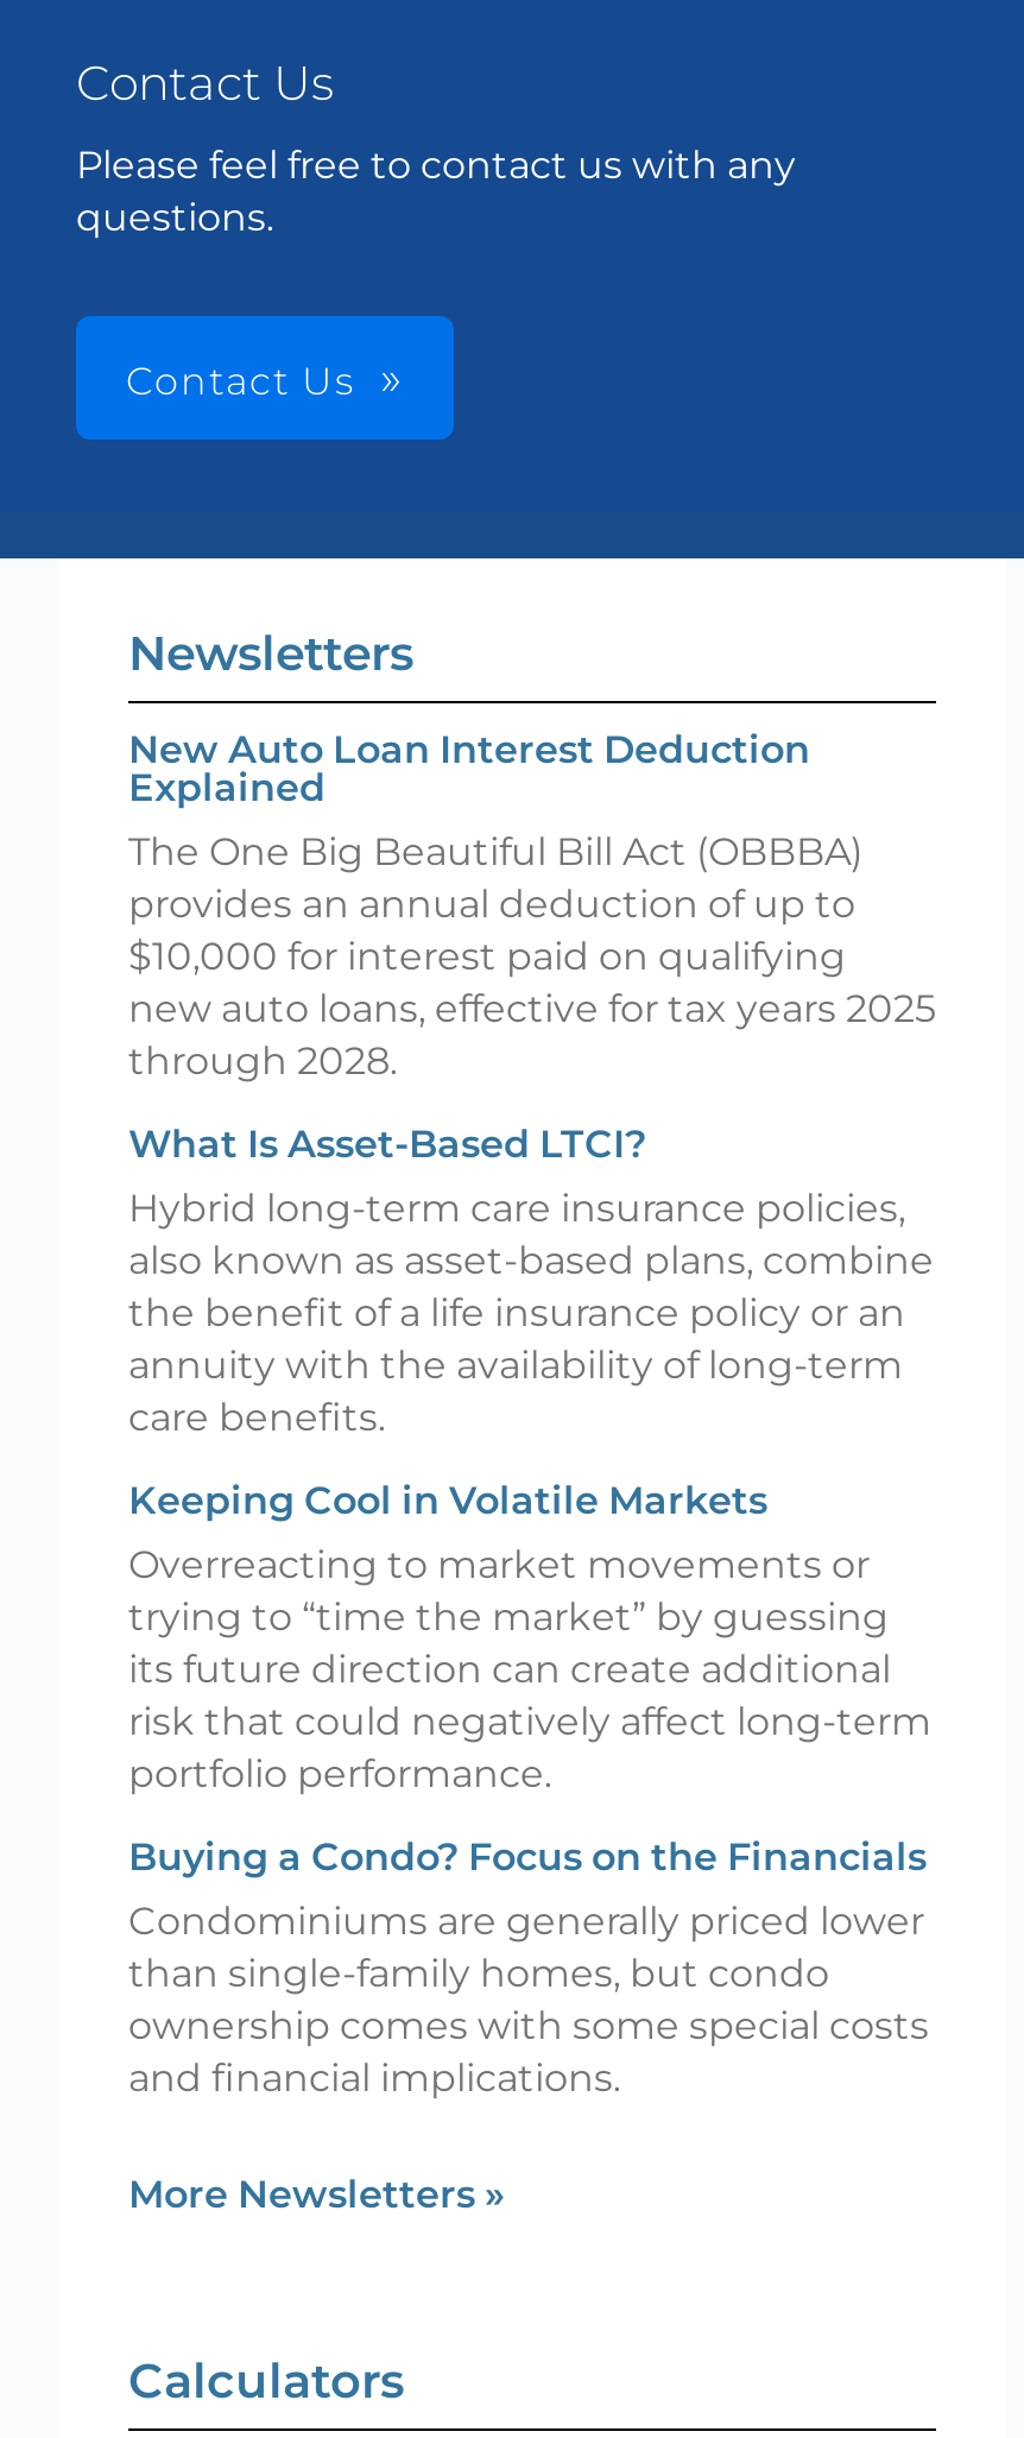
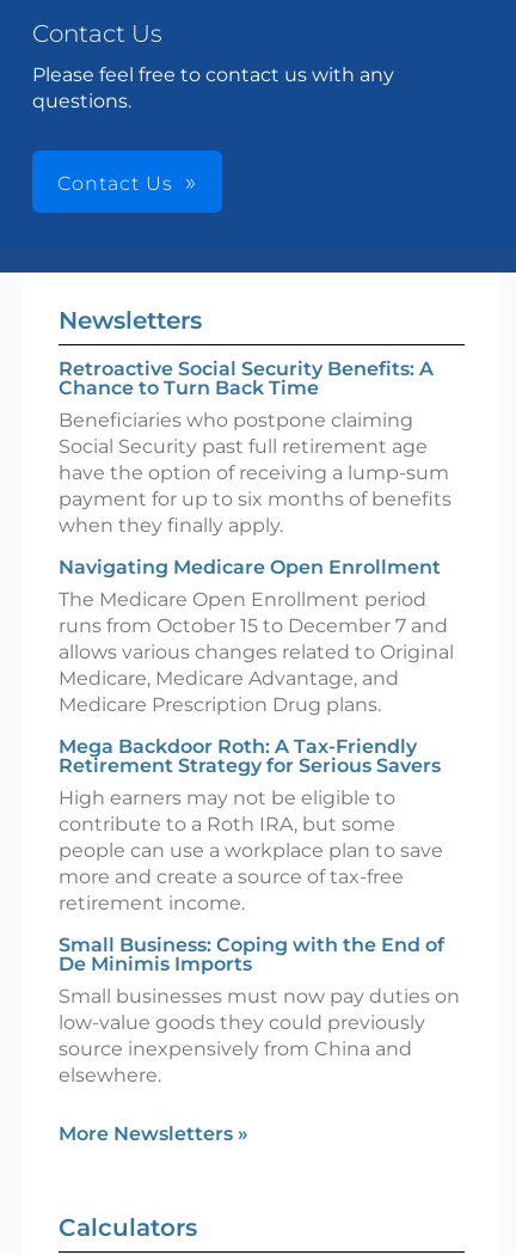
[128,727,936,1084] New Auto Loan Interest Deduction | Explained | The One Big Beautiful Bill Act (OBBBA) | provides an annual deduction of up to | $10,000 for interest paid on qualifying | new auto loans, effective for tax years 2025 | through 2028. -> [59,357,451,537] Retroactive Social Security Benefits: A | Chance to Turn Back Time | Beneficiaries who postpone claiming | Social Security past full retirement age | have the option of receiving a lump-sum | payment for up to six months of benefits | when they finally apply.
[128,1122,934,1440] What Is Asset-Based LTCI? | Hybrid long-term care insurance policies, | also known as asset-based plans, combine | the benefit of a life insurance policy or an | annuity with the availability of long-term | care benefits. -> [59,556,454,716] Navigating Medicare Open Enrollment | The Medicare Open Enrollment period | runs from October 15 to December 7 and | allows various changes related to Original | Medicare, Medicare Advantage, and | Medicare Prescription Drug plans.
[128,1478,931,1796] Keeping Cool in Volatile Markets | Overreacting to market movements or | trying to “time the market” by guessing | its future direction can create additional | risk that could negatively affect long-term | portfolio performance. -> [59,735,443,914] Mega Backdoor Roth: A Tax-Friendly | Retirement Strategy for Serious Savers | High earners may not be eligible to | contribute to a Roth IRA, but some | people can use a workplace plan to save | more and create a source of tax-free | retirement income.
[128,1834,929,2101] Buying a Condo? Focus on the Financials | Condominiums are generally priced lower | than single-family homes, but condo | ownership comes with some special costs | and financial implications. -> [59,933,460,1086] Small Business: Coping with the End of | De Minimis Imports | Small businesses must now pay duties on | low-value goods they could previously | source inexpensively from China and | elsewhere.

